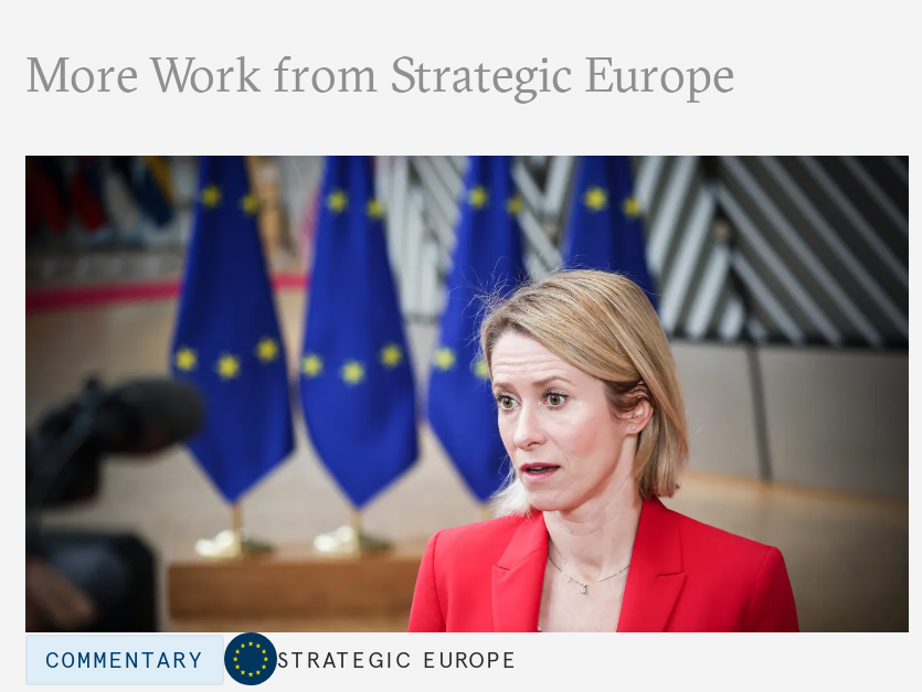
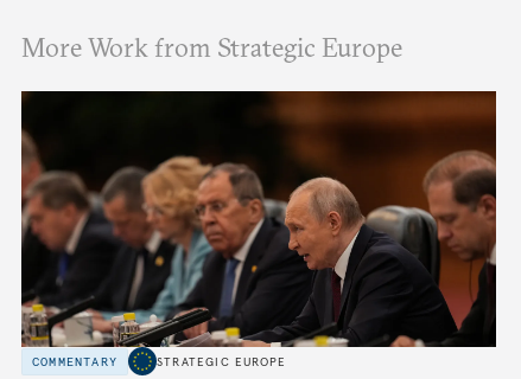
[23,153,911,635] [image] -> [20,90,497,348] [image]

